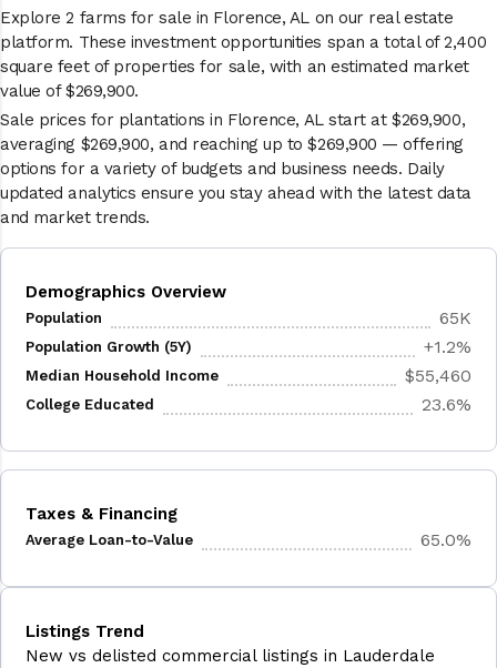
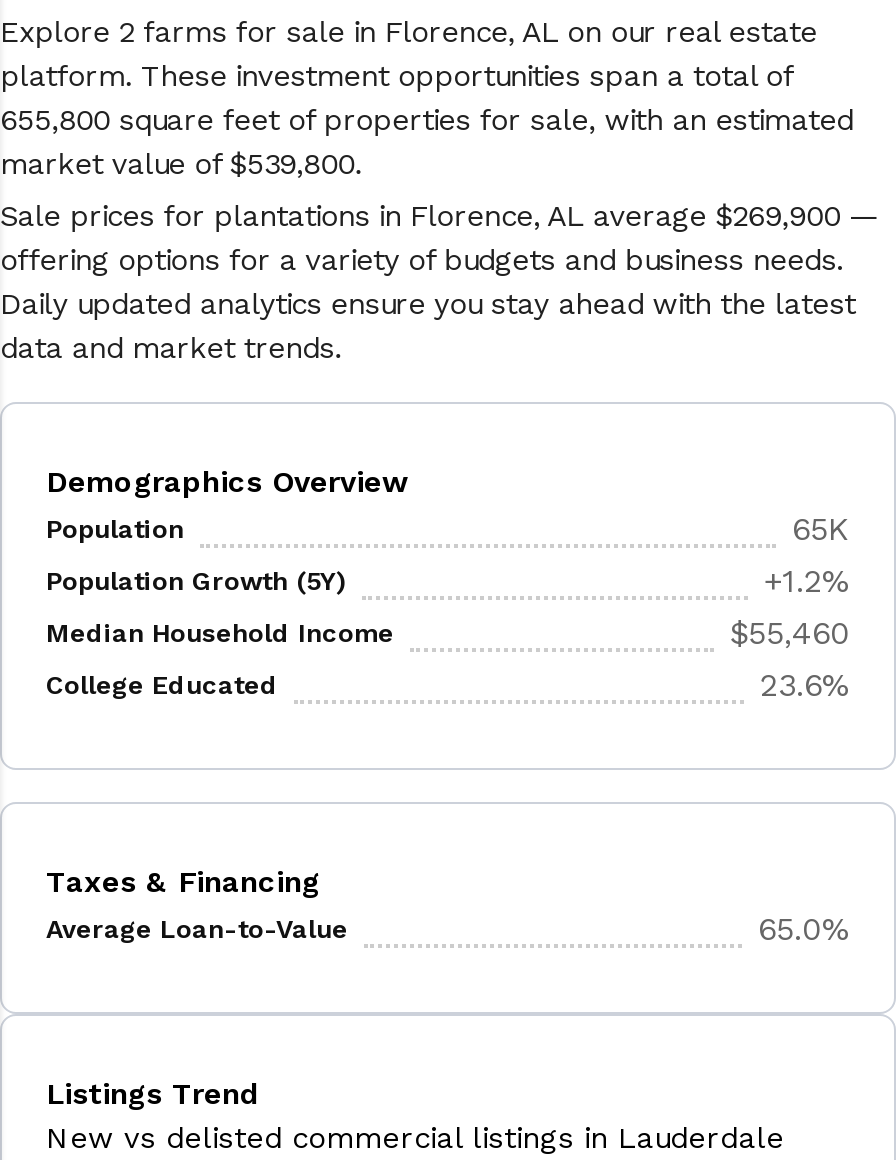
[0,32,486,227] platform. These investment opportunities span a total of 2,400 | square feet of properties for sale, with an estimated market | value of $269,900. | Sale prices for plantations in Florence, AL start at $269,900, | averaging $269,900, and reaching up to $269,900 — offering | options for a variety of budgets and business needs. Daily | updated analytics ensure you stay ahead with the latest data | and market trends. -> [0,57,878,365] platform. These investment opportunities span a total of | 655,800 square feet of properties for sale, with an estimated | market value of $539,800. | Sale prices for plantations in Florence, AL average $269,900 — | offering options for a variety of budgets and business needs. | Daily updated analytics ensure you stay ahead with the latest | data and market trends.

